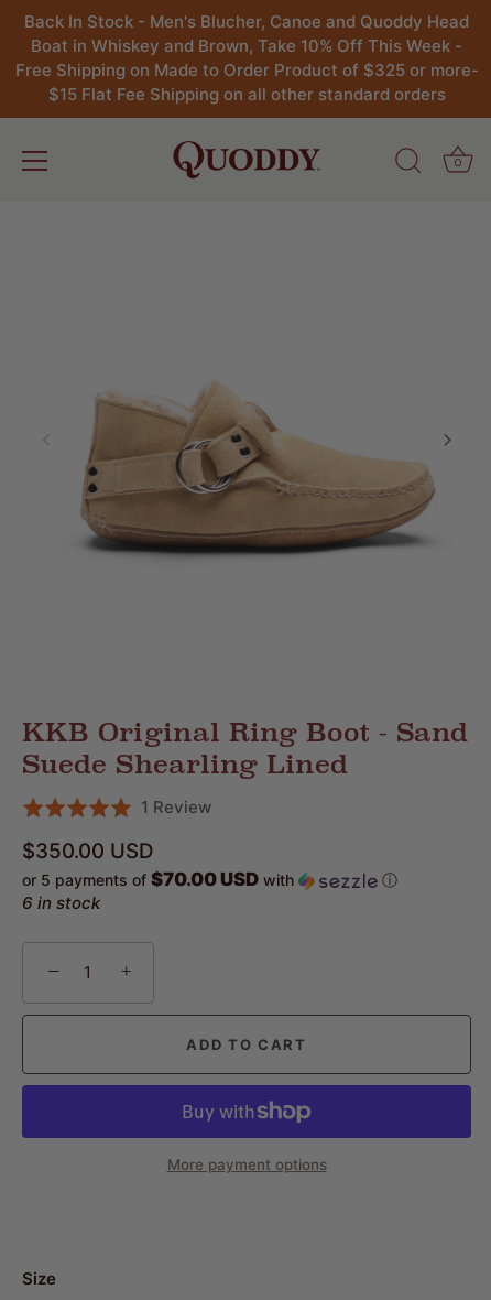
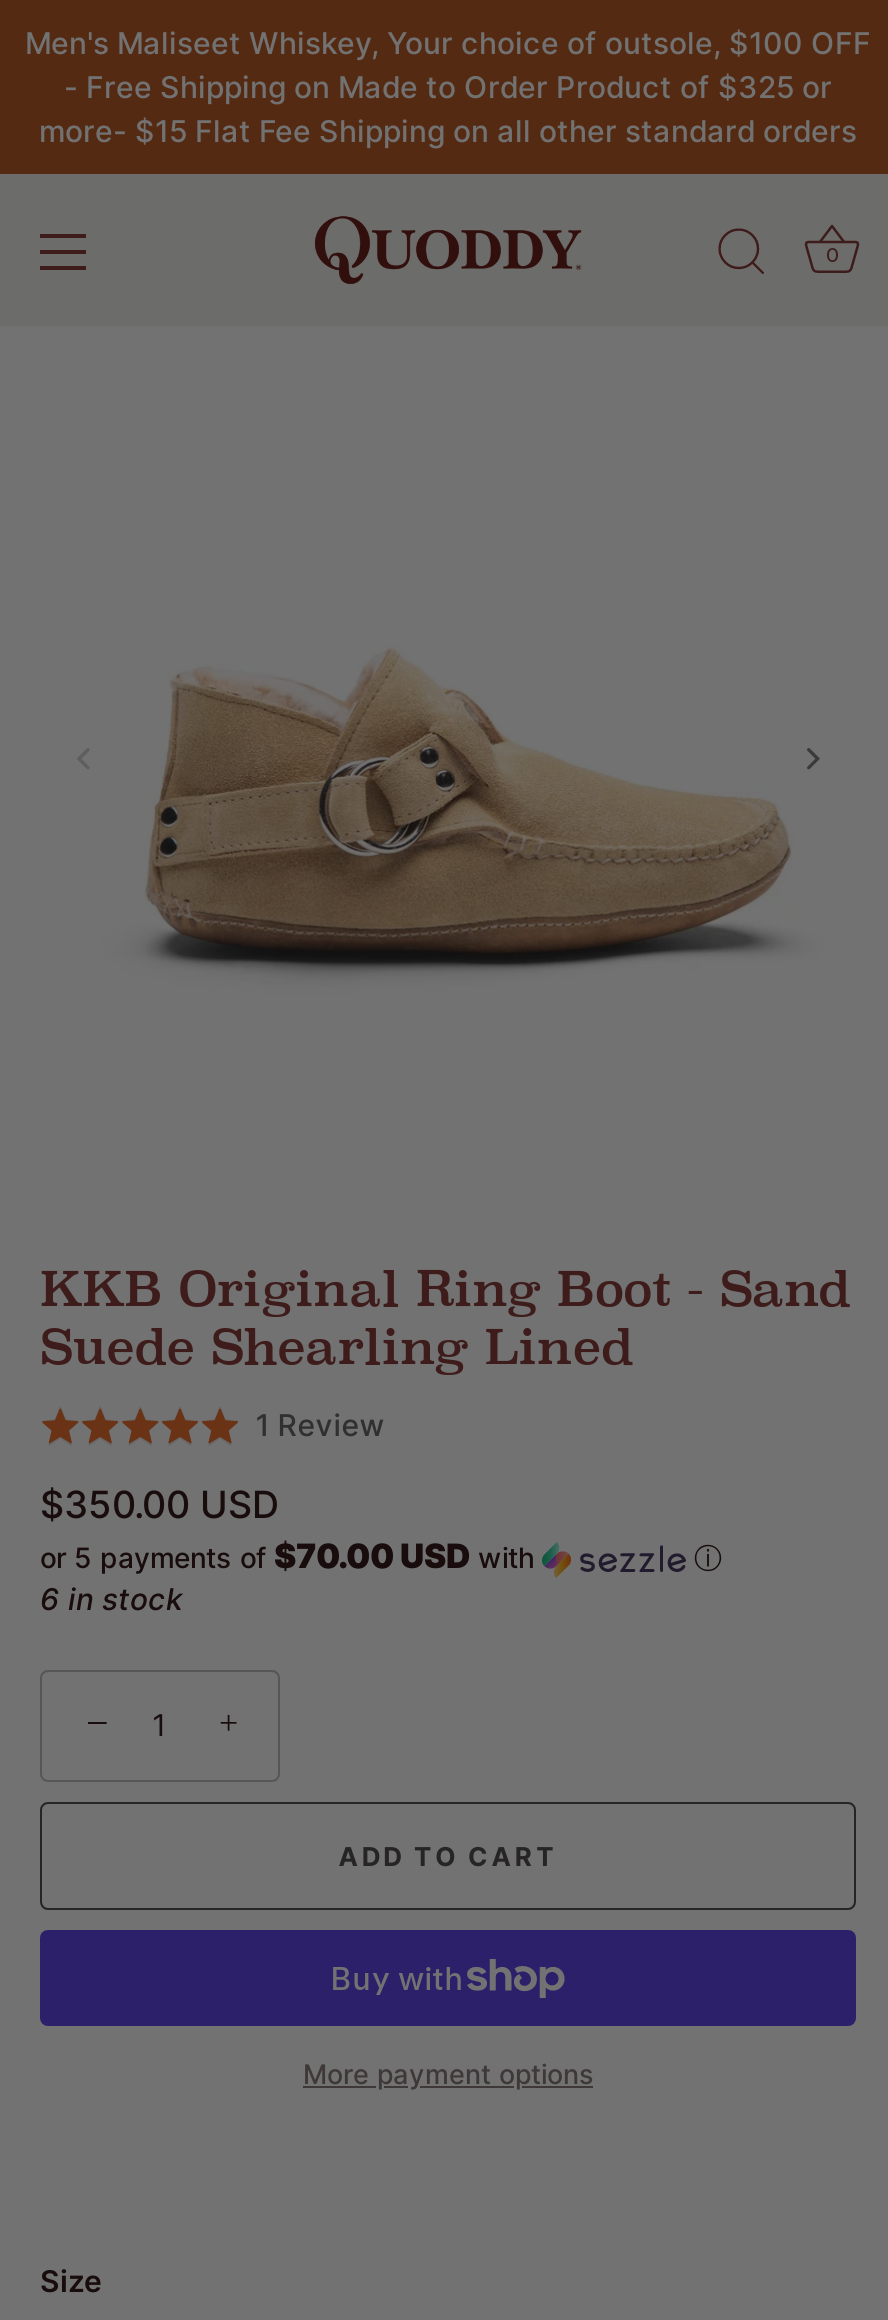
[15,10,478,104] Back In Stock - Men's Blucher, Canoe and Quoddy Head | Boat in Whiskey and Brown, Take 10% Off This Week - | Free Shipping on Made to Order Product of $325 or more- | $15 Flat Fee Shipping on all other standard orders -> [25,23,871,149] Men's Maliseet Whiskey, Your choice of outsole, $100 OFF | - Free Shipping on Made to Order Product of $325 or | more- $15 Flat Fee Shipping on all other standard orders

